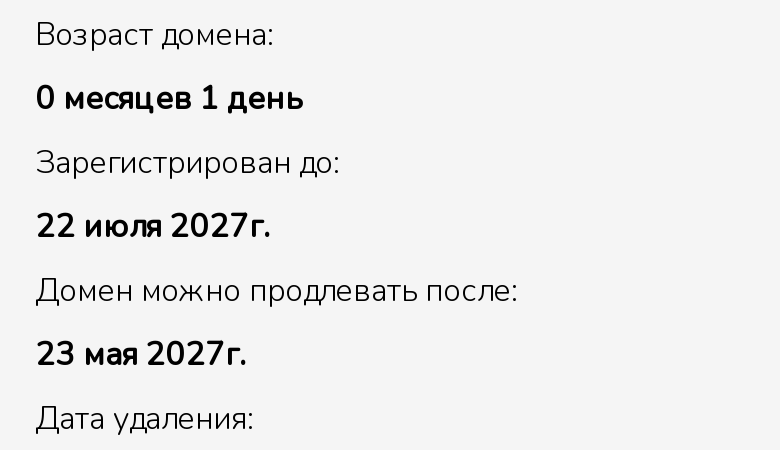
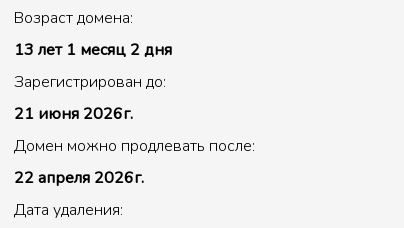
[35,77,303,121] 0 месяцев 1 день -> [14,39,172,61] 13 лет 1 месяц 2 дня
[35,205,269,249] 22 июля 2027г. -> [14,103,133,125] 21 июня 2026г.
[35,333,245,377] 23 мая 2027г. -> [14,167,144,189] 22 апреля 2026г.

